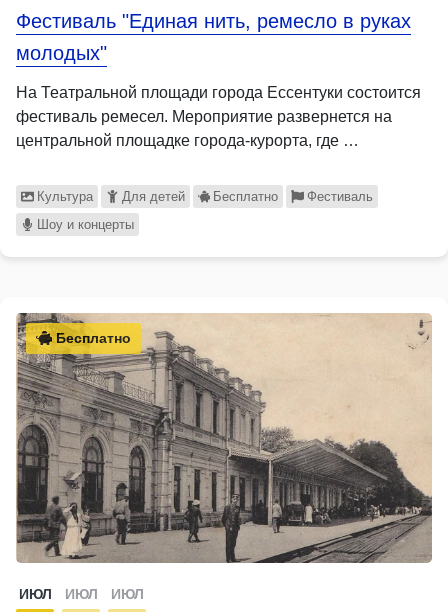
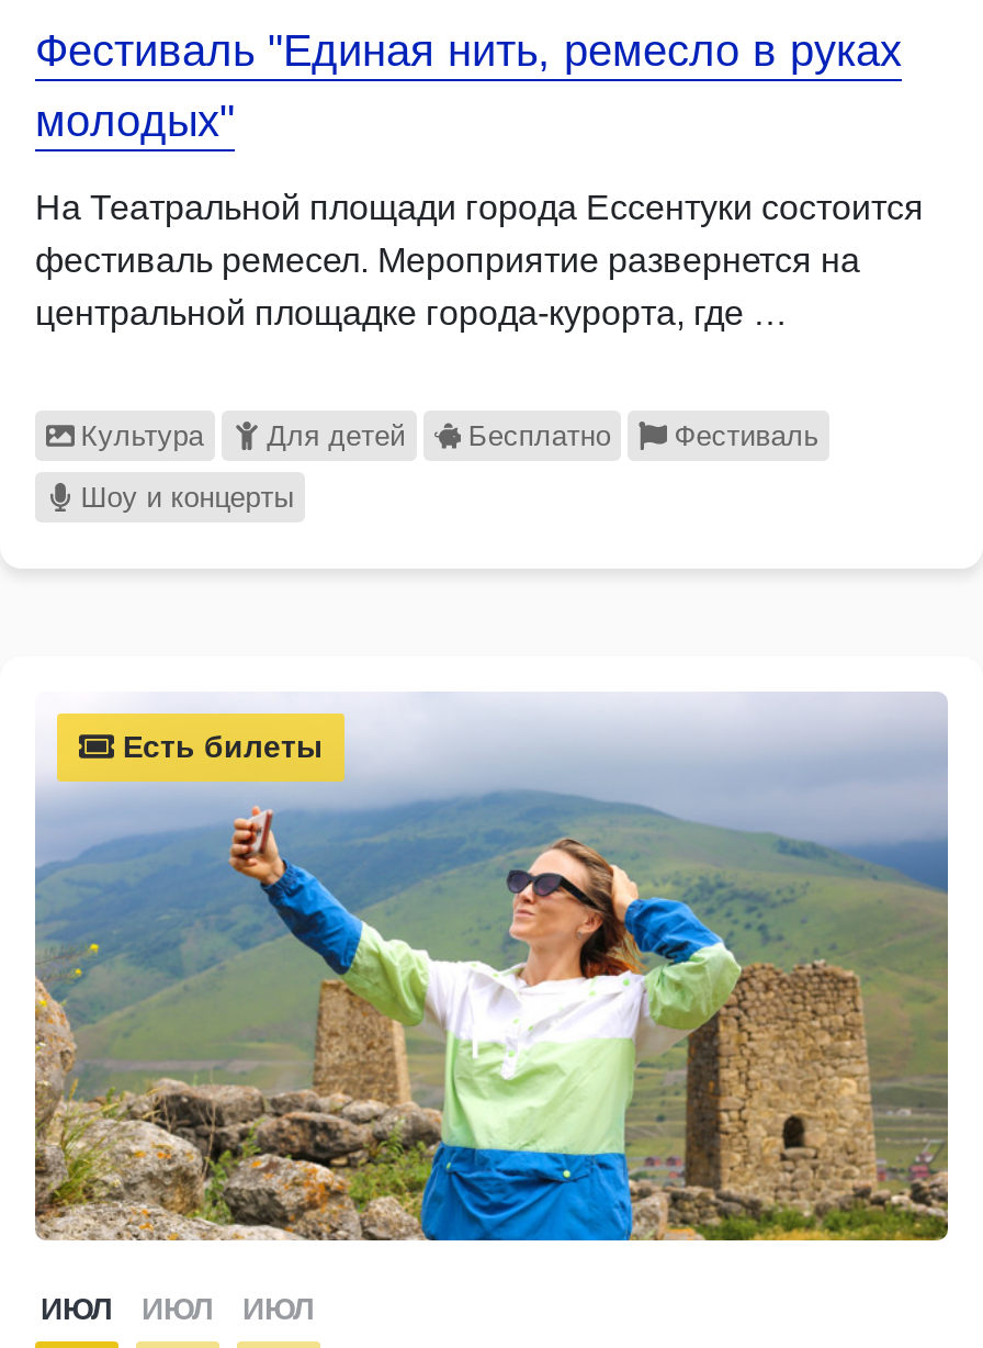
[16,312,432,564] [image] | Бесплатно -> [35,692,950,1243] [image] | Есть билеты

